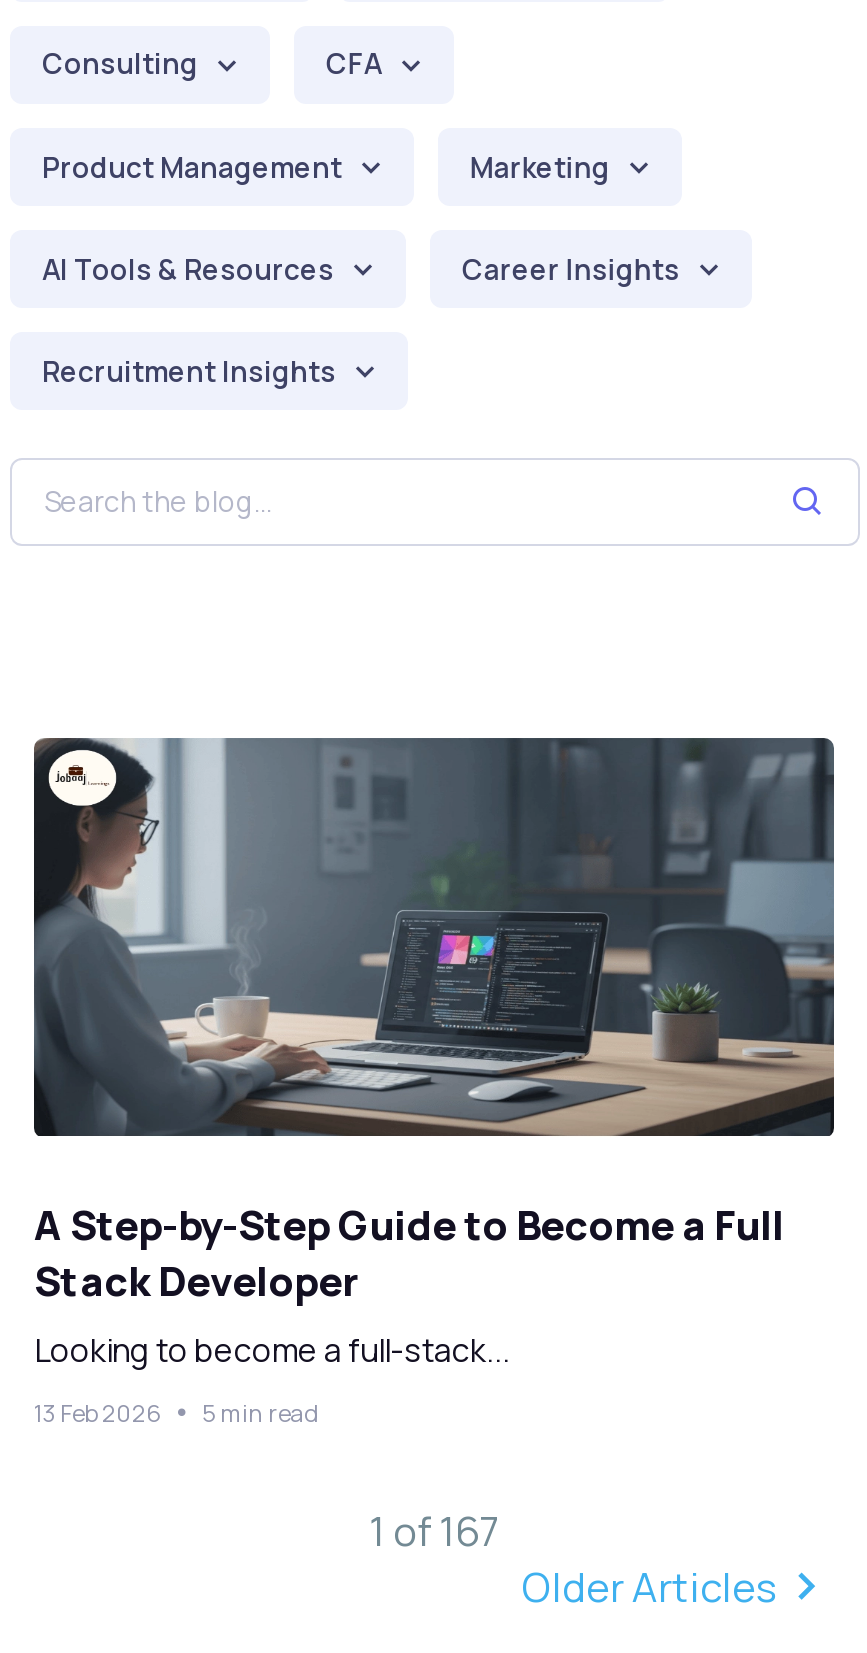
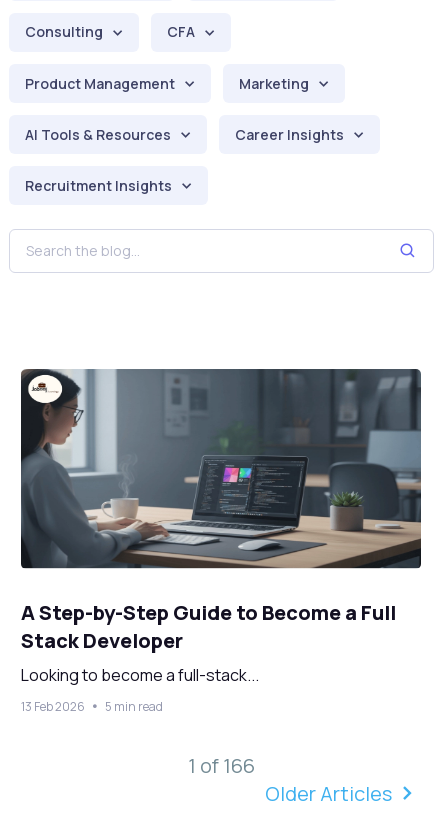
[369,1505,499,1559] 1 of 167 -> [187,752,254,779] 1 of 166

